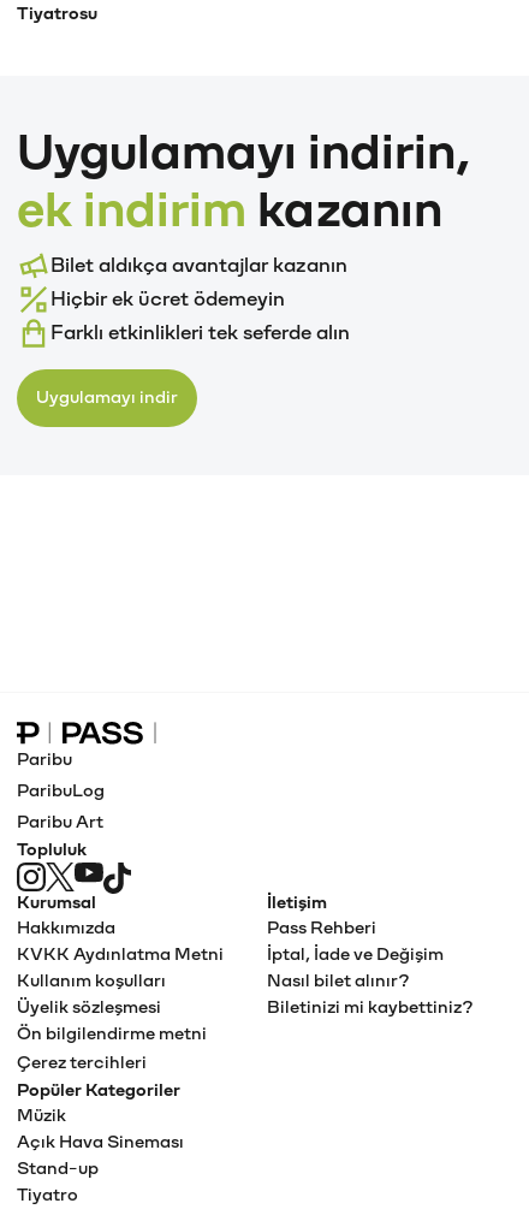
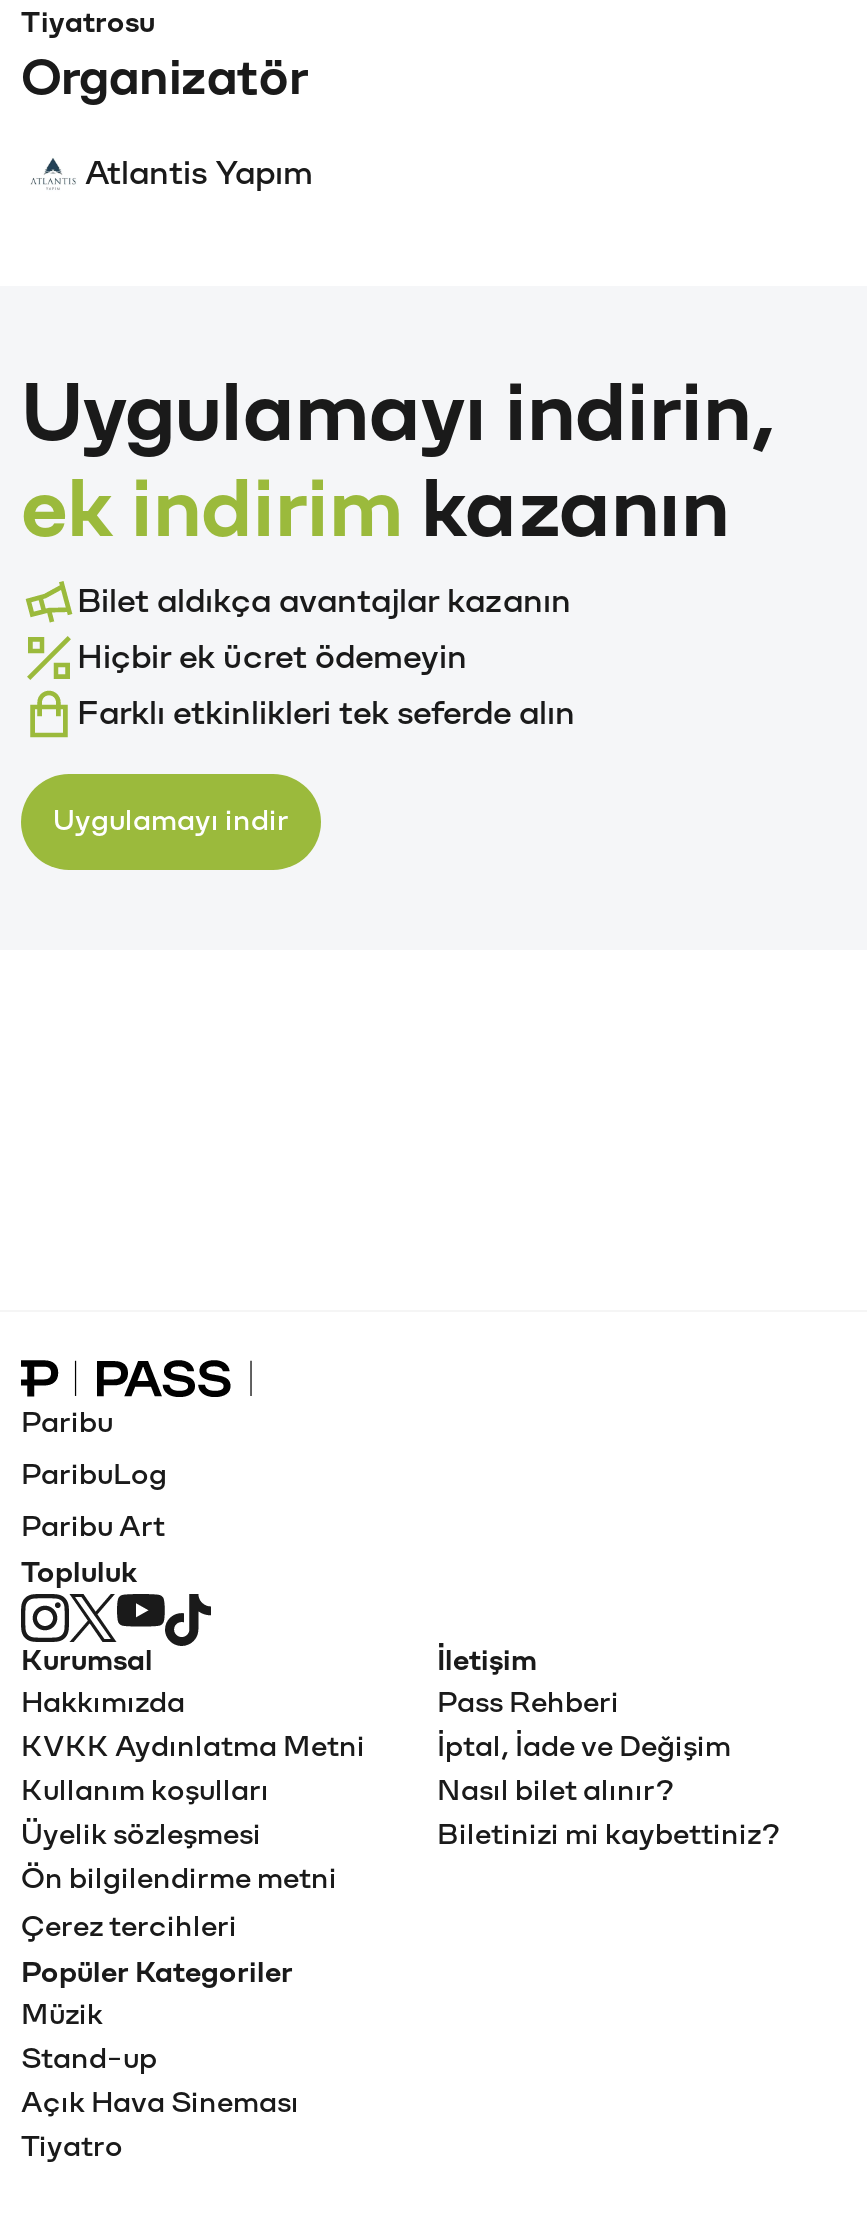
none -> [21,52,313,190] Organizatör | Atlantis Yapım
moved [17,1133,184,1151] -> [21,2088,299,2118]: Açık Hava Sineması
moved [17,1160,99,1178] -> [21,2044,157,2074]: Stand-up

